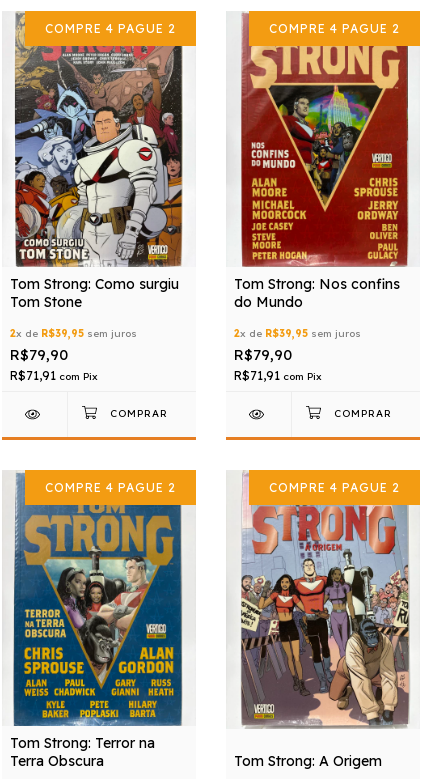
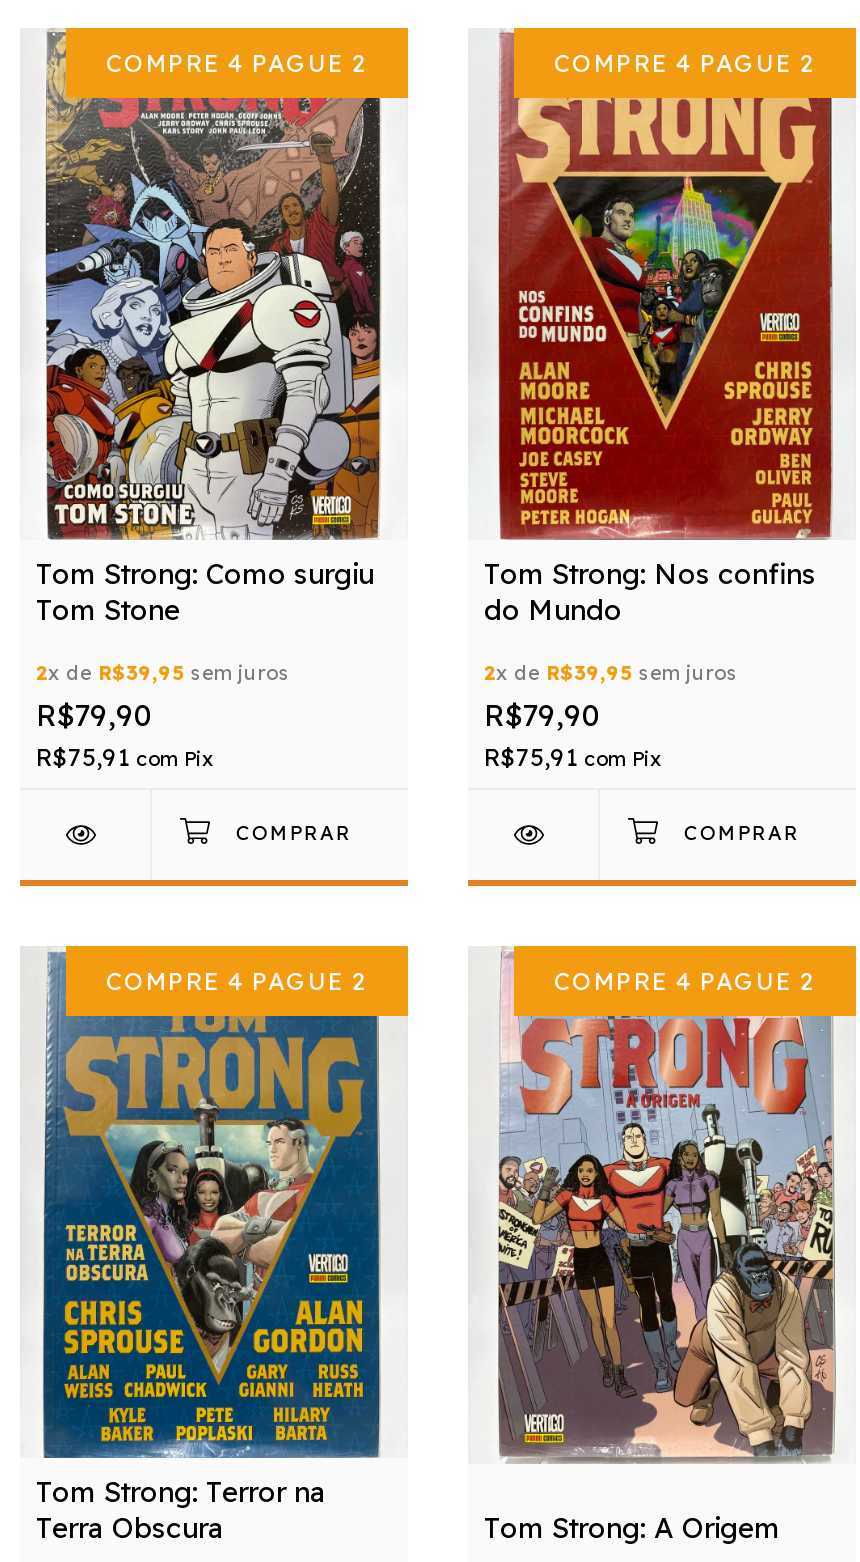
[10,368,98,383] R$71,91 com Pix -> [36,742,214,772] R$75,91 com Pix
[234,368,322,383] R$71,91 com Pix -> [484,742,662,772] R$75,91 com Pix

